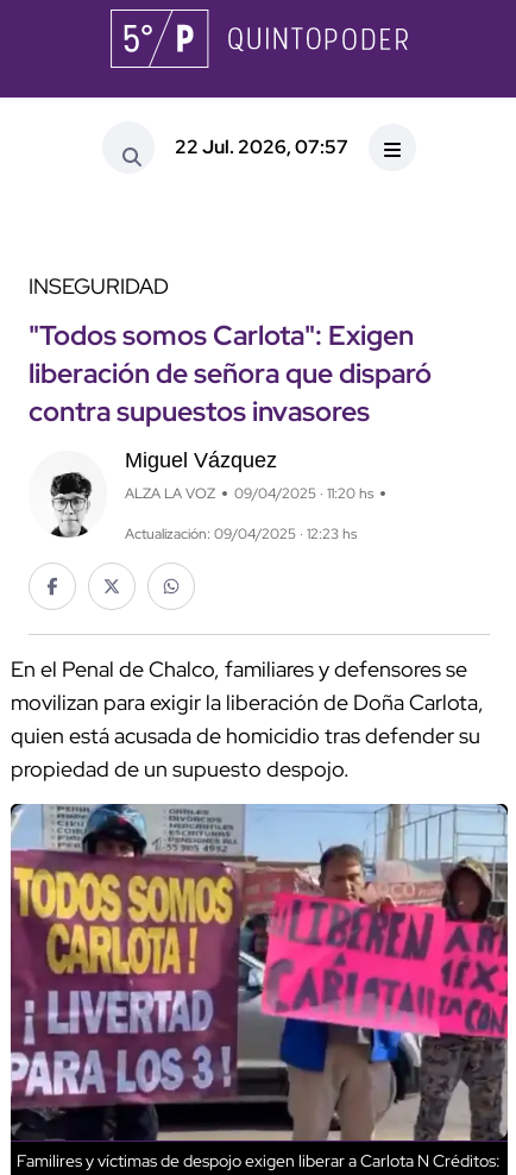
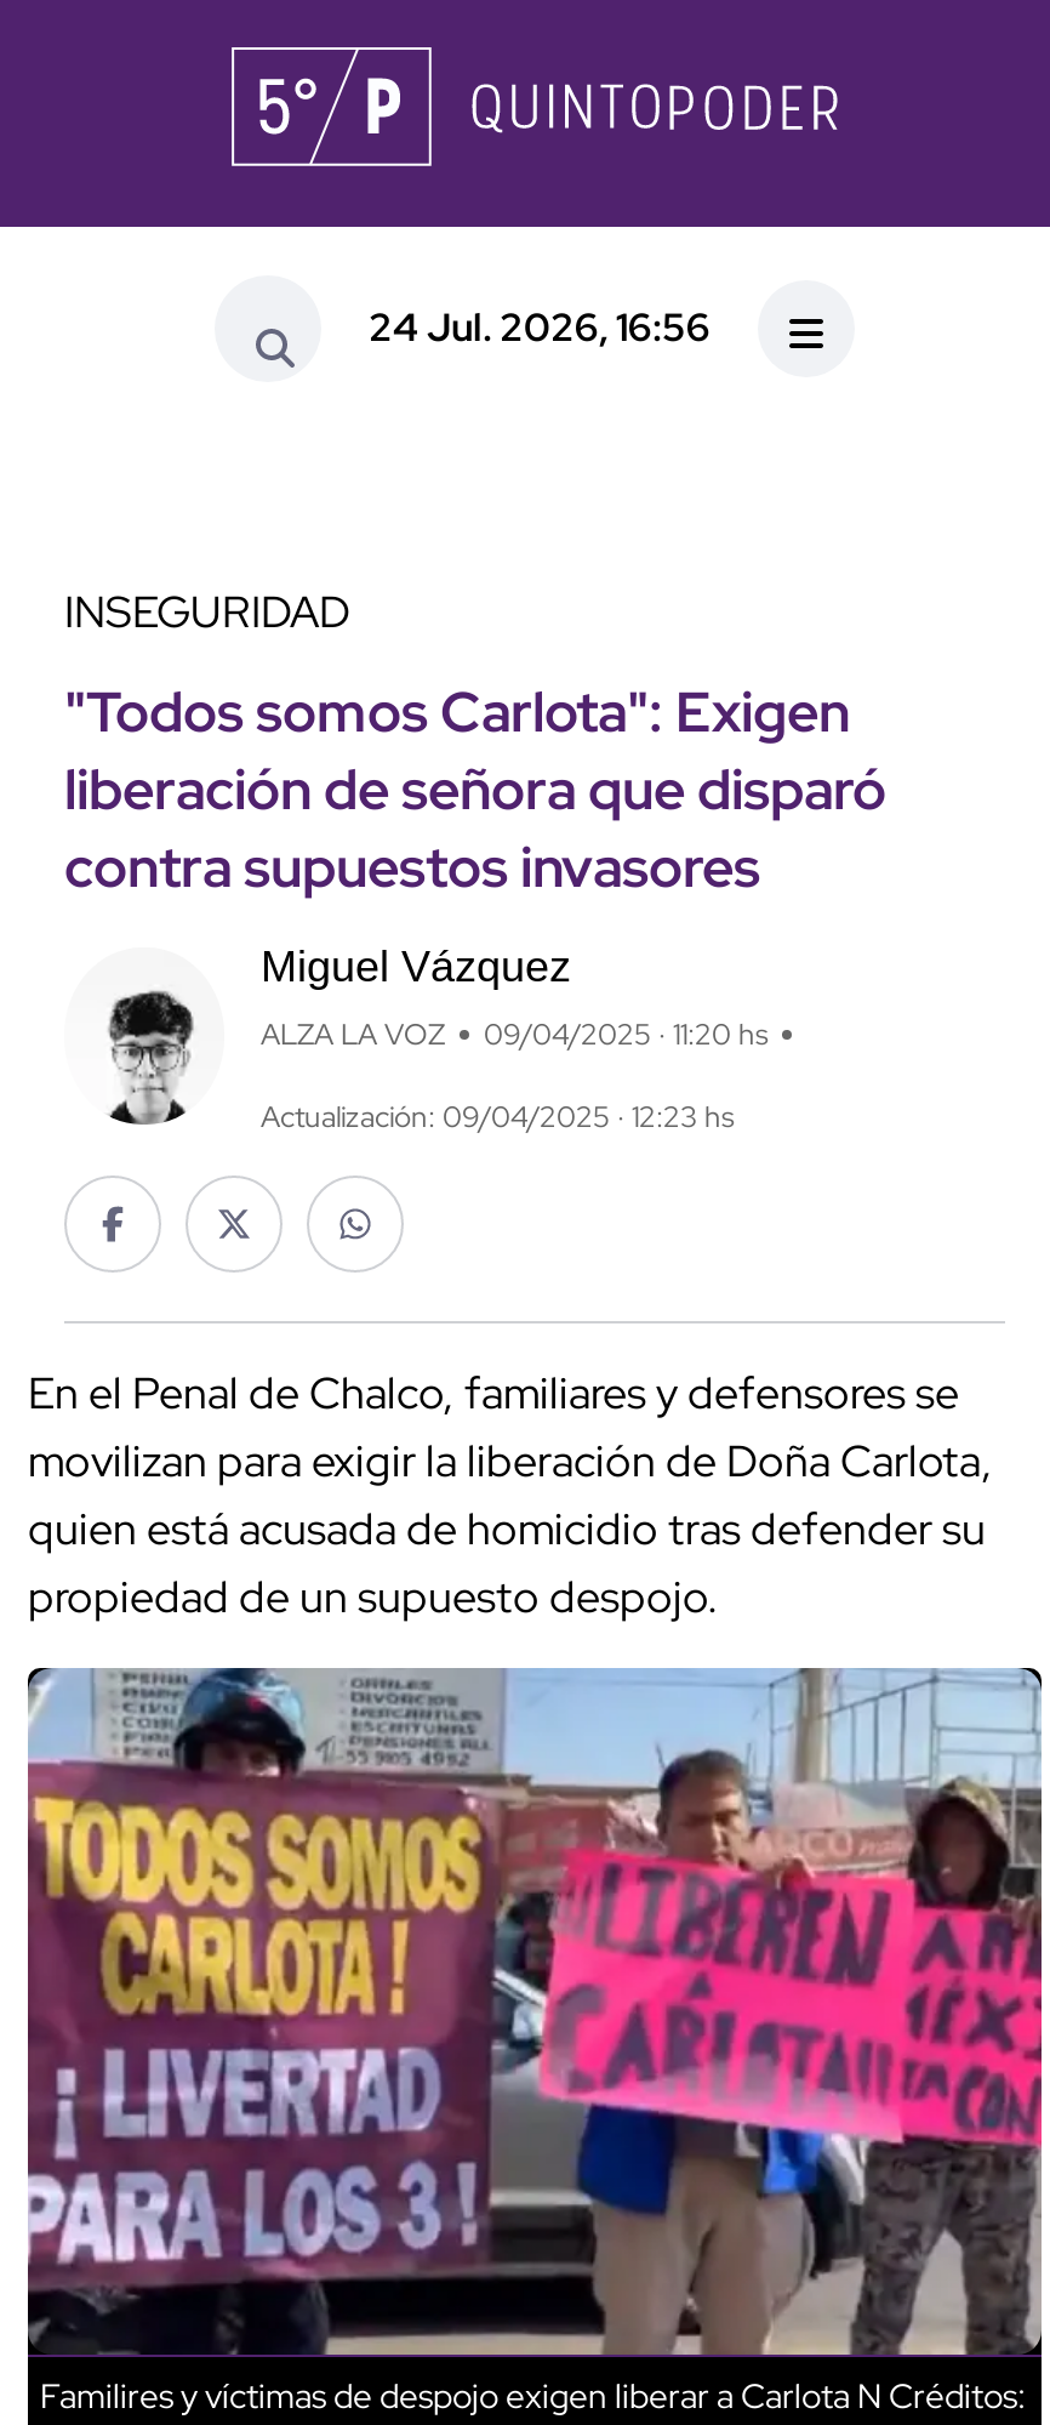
[175,134,348,159] 22 Jul. 2026, 07:57 -> [369,301,711,352] 24 Jul. 2026, 16:56

